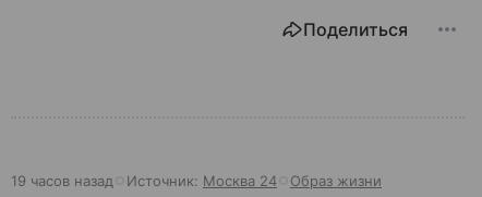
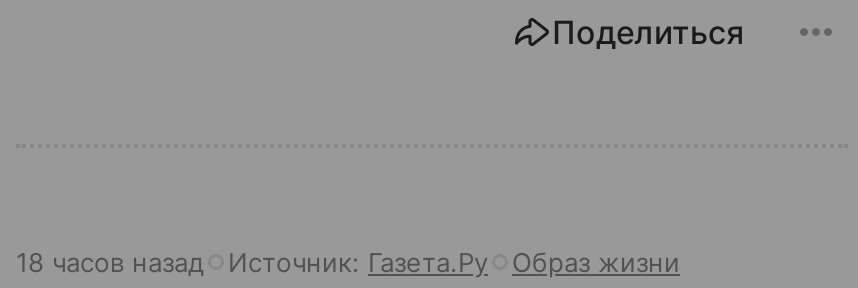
[11,172,277,190] 19 часов назад | Источник: Москва 24 -> [16,247,488,279] 18 часов назад | Источник: Газета.Ру

